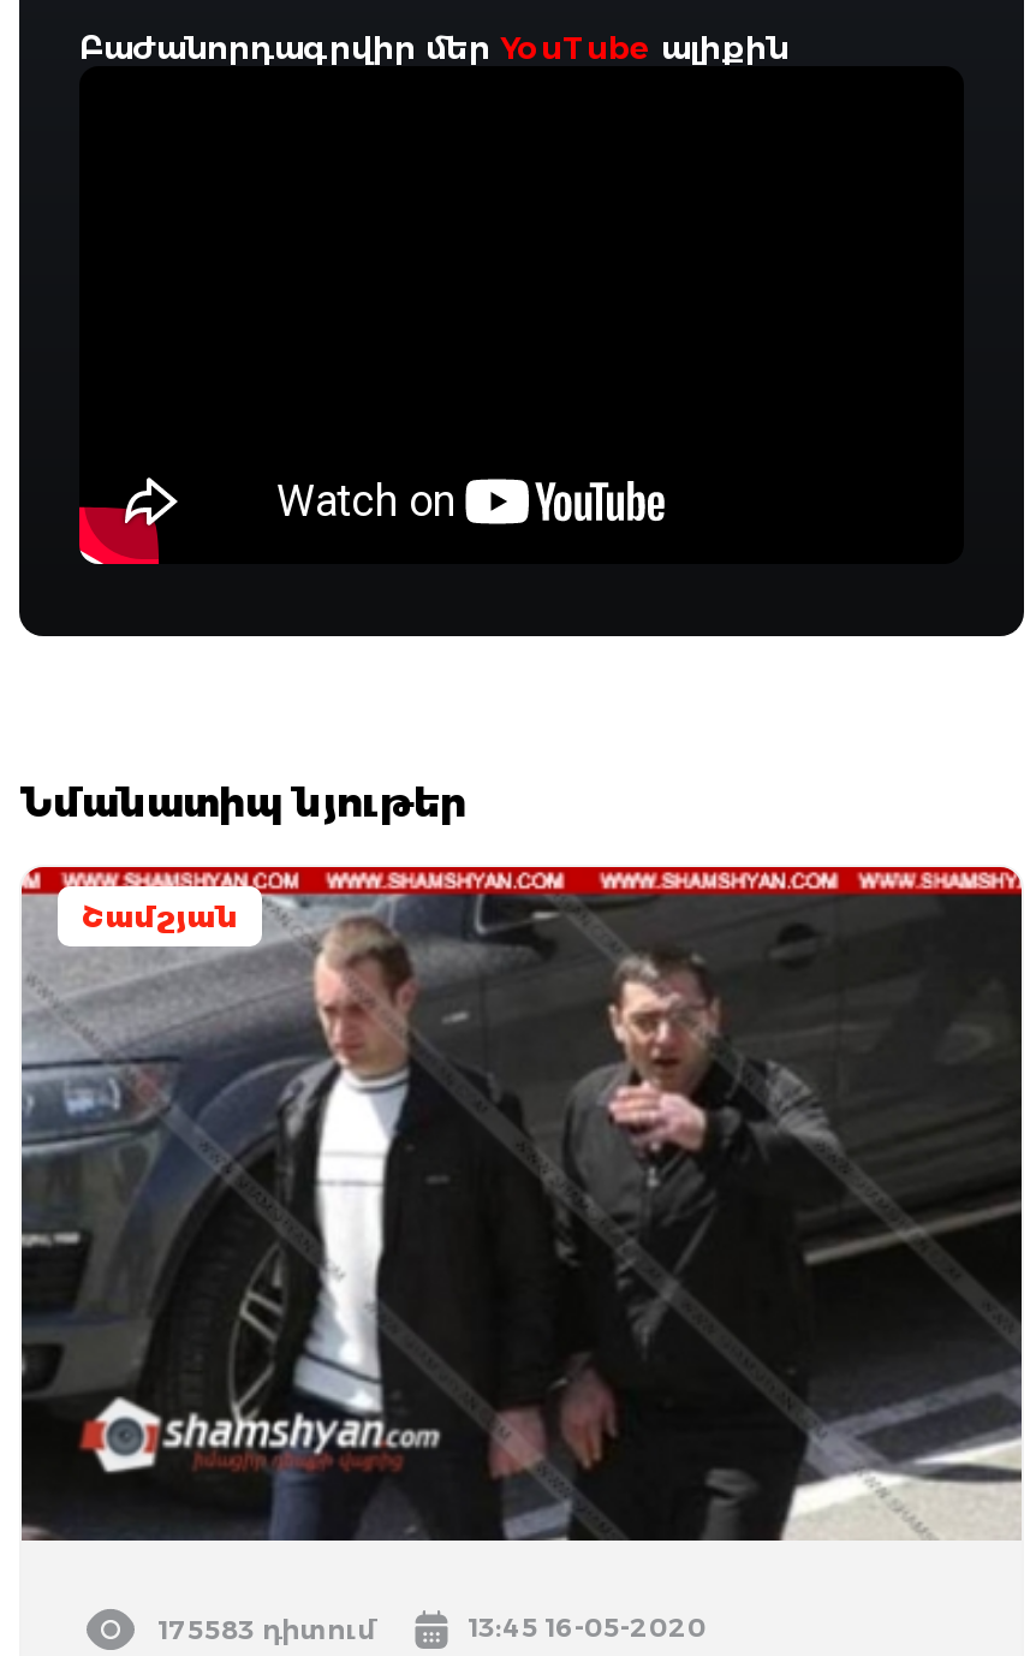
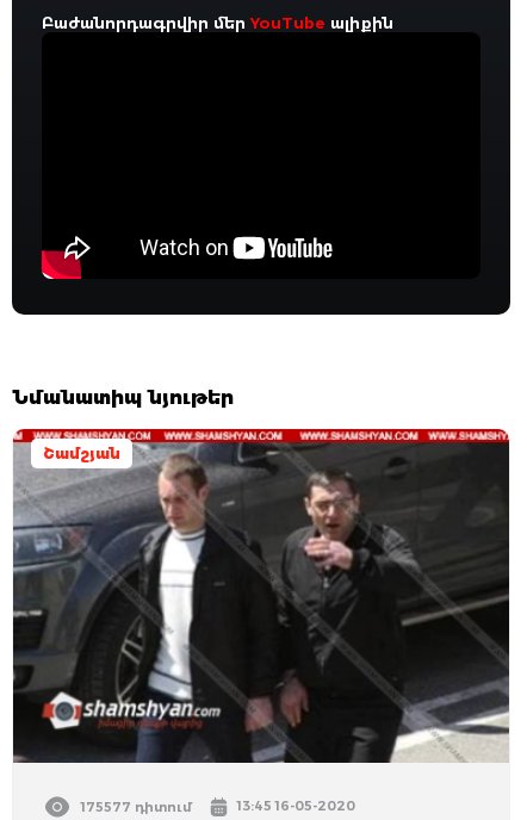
[159,1612,377,1646] 175583 դիտում -> [81,798,192,815] 175577 դիտում

